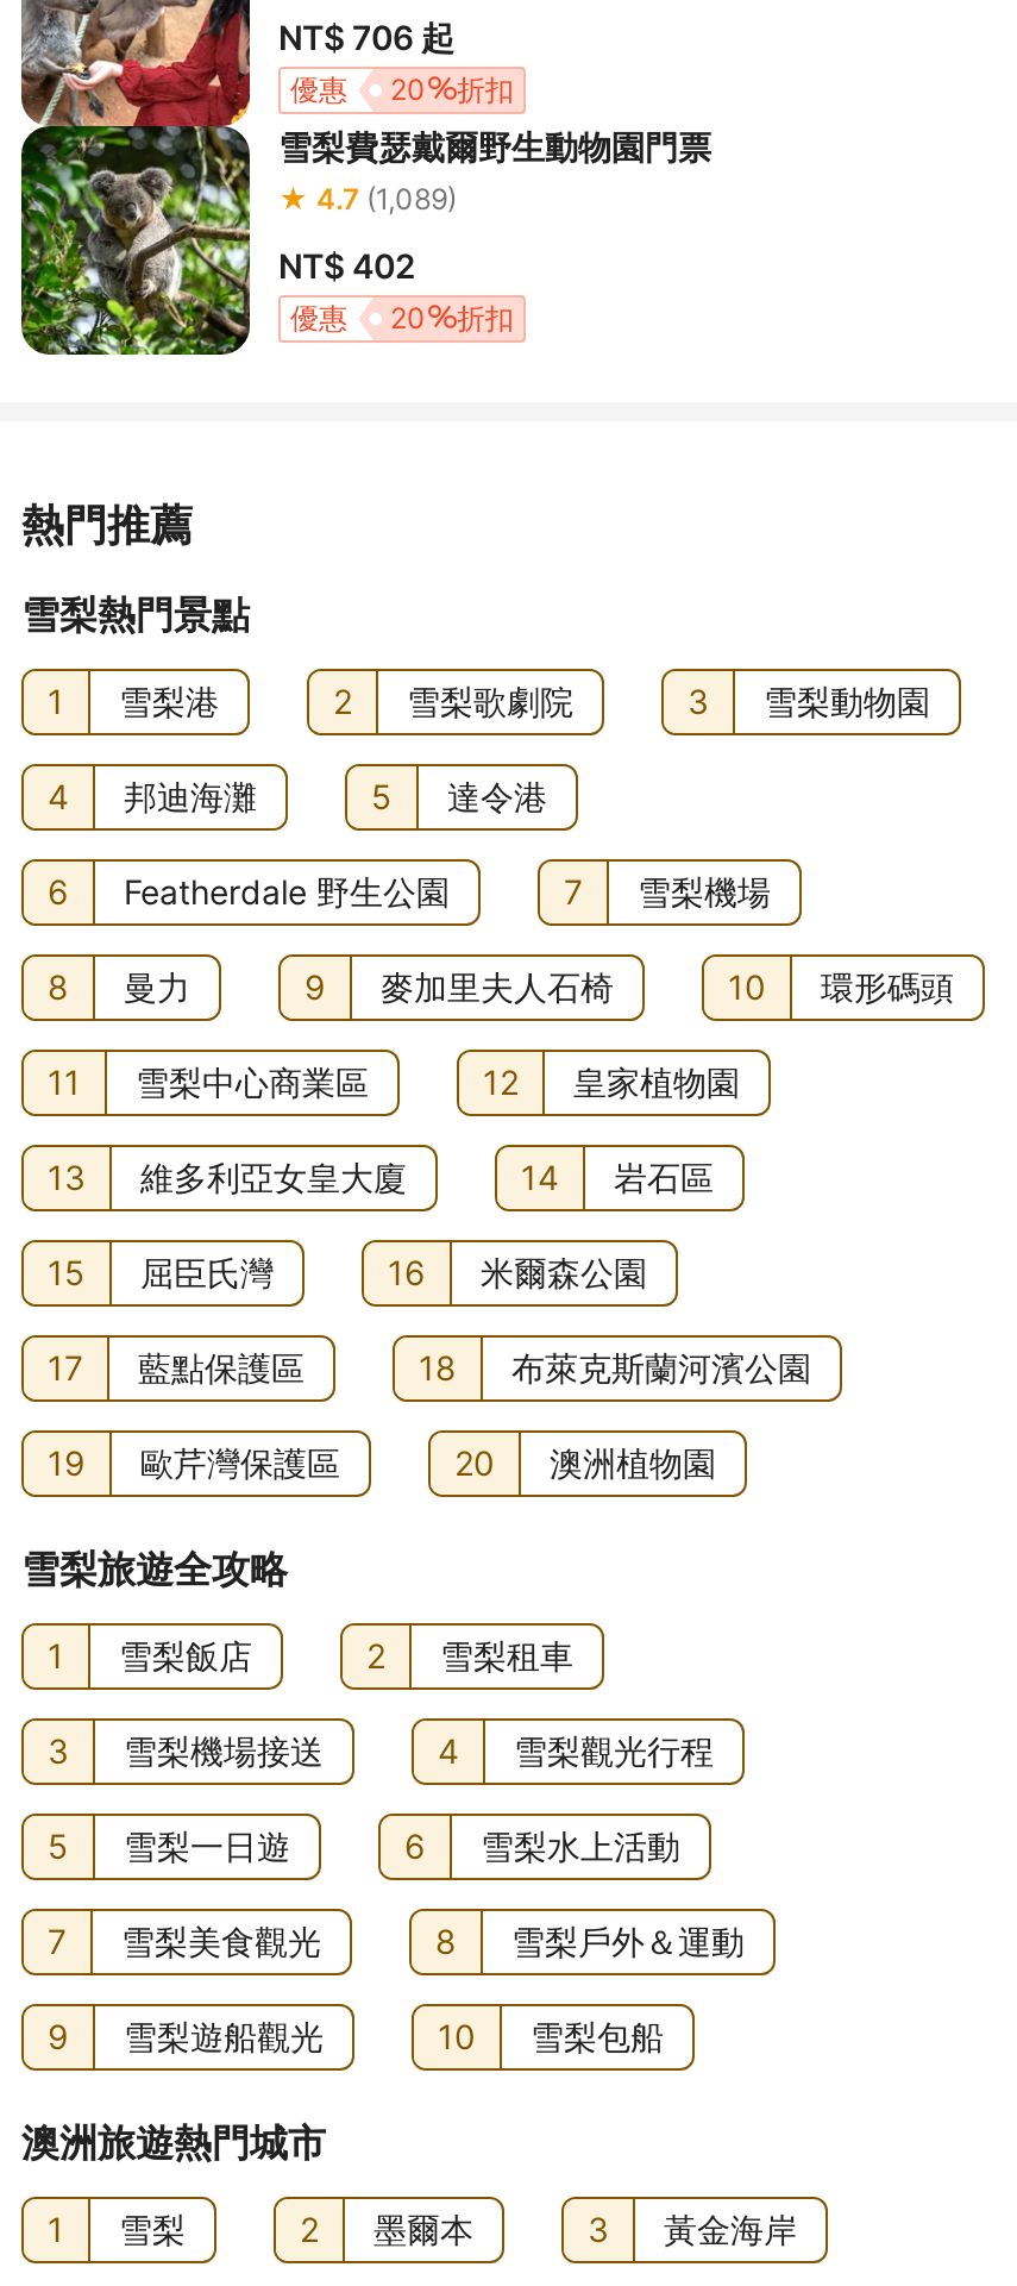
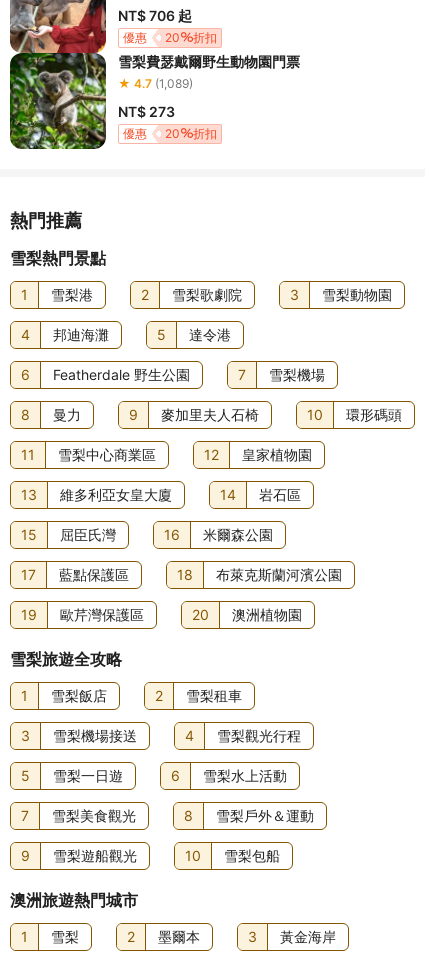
[278,244,416,285] NT$ 402 -> [118,103,175,120] NT$ 273

